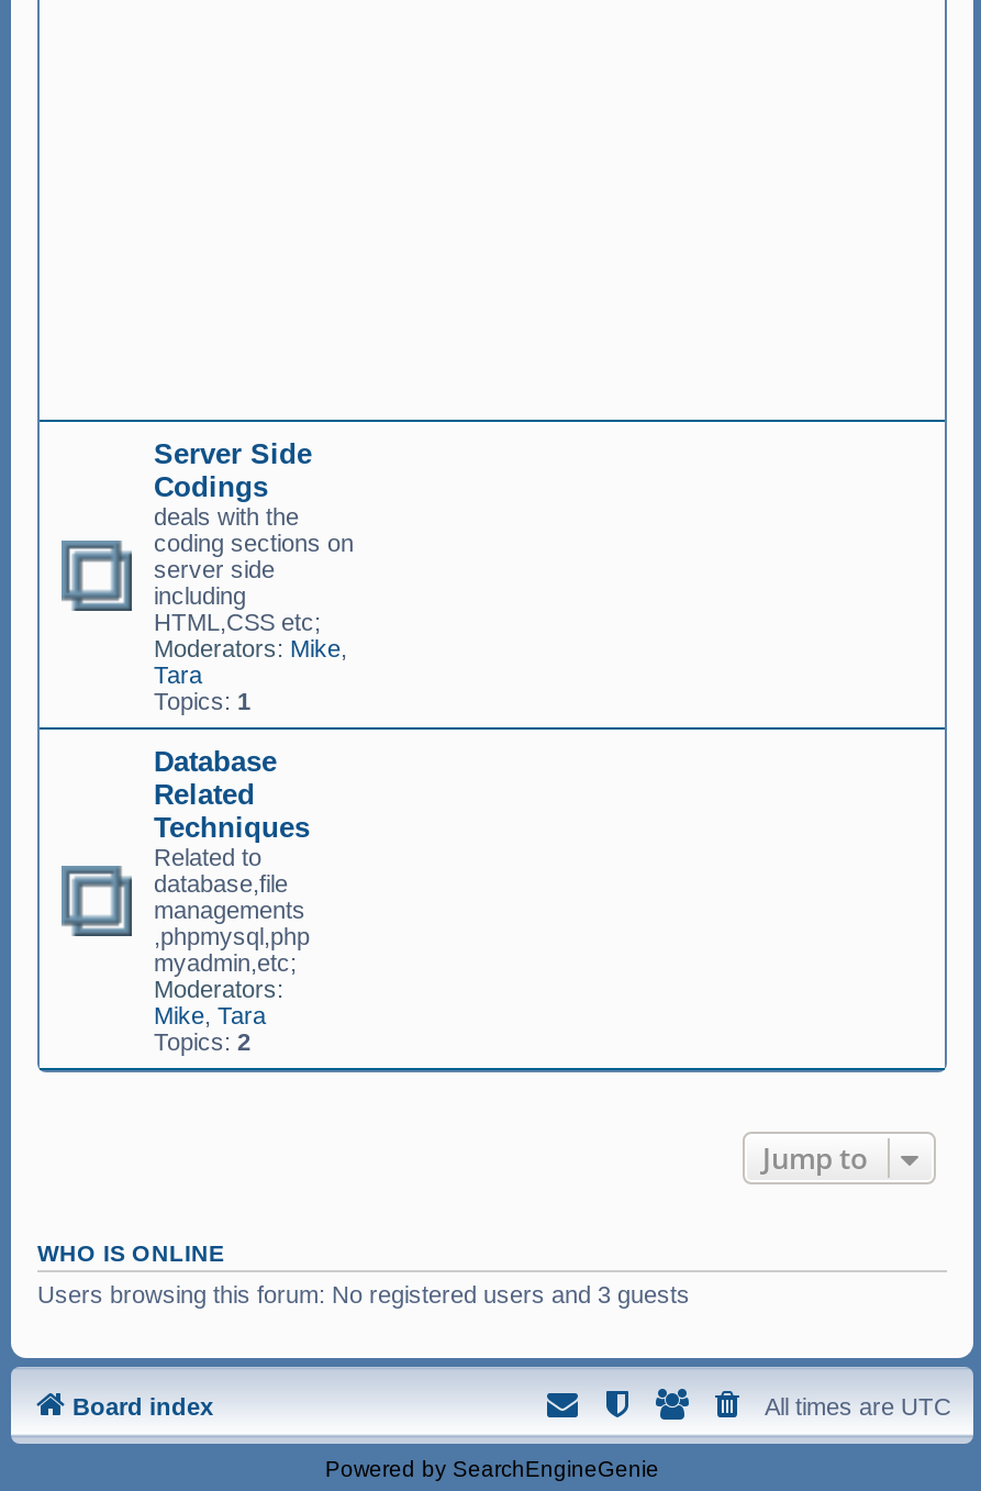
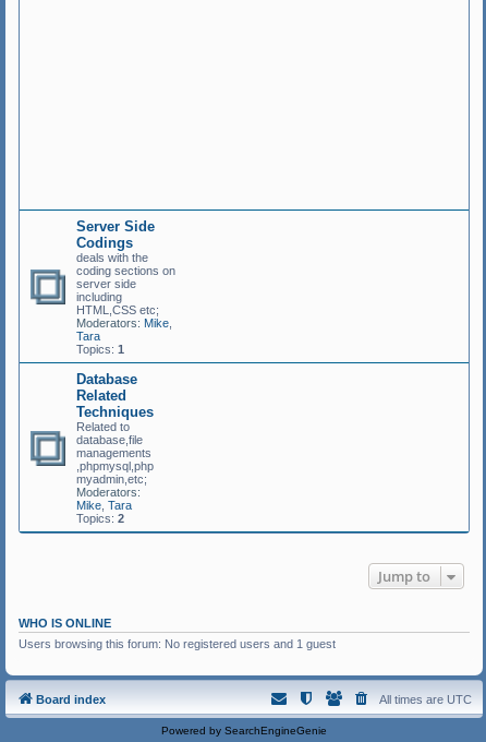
[37,1282,690,1308] Users browsing this forum: No registered users and 3 guests -> [19,637,336,651] Users browsing this forum: No registered users and 1 guest

